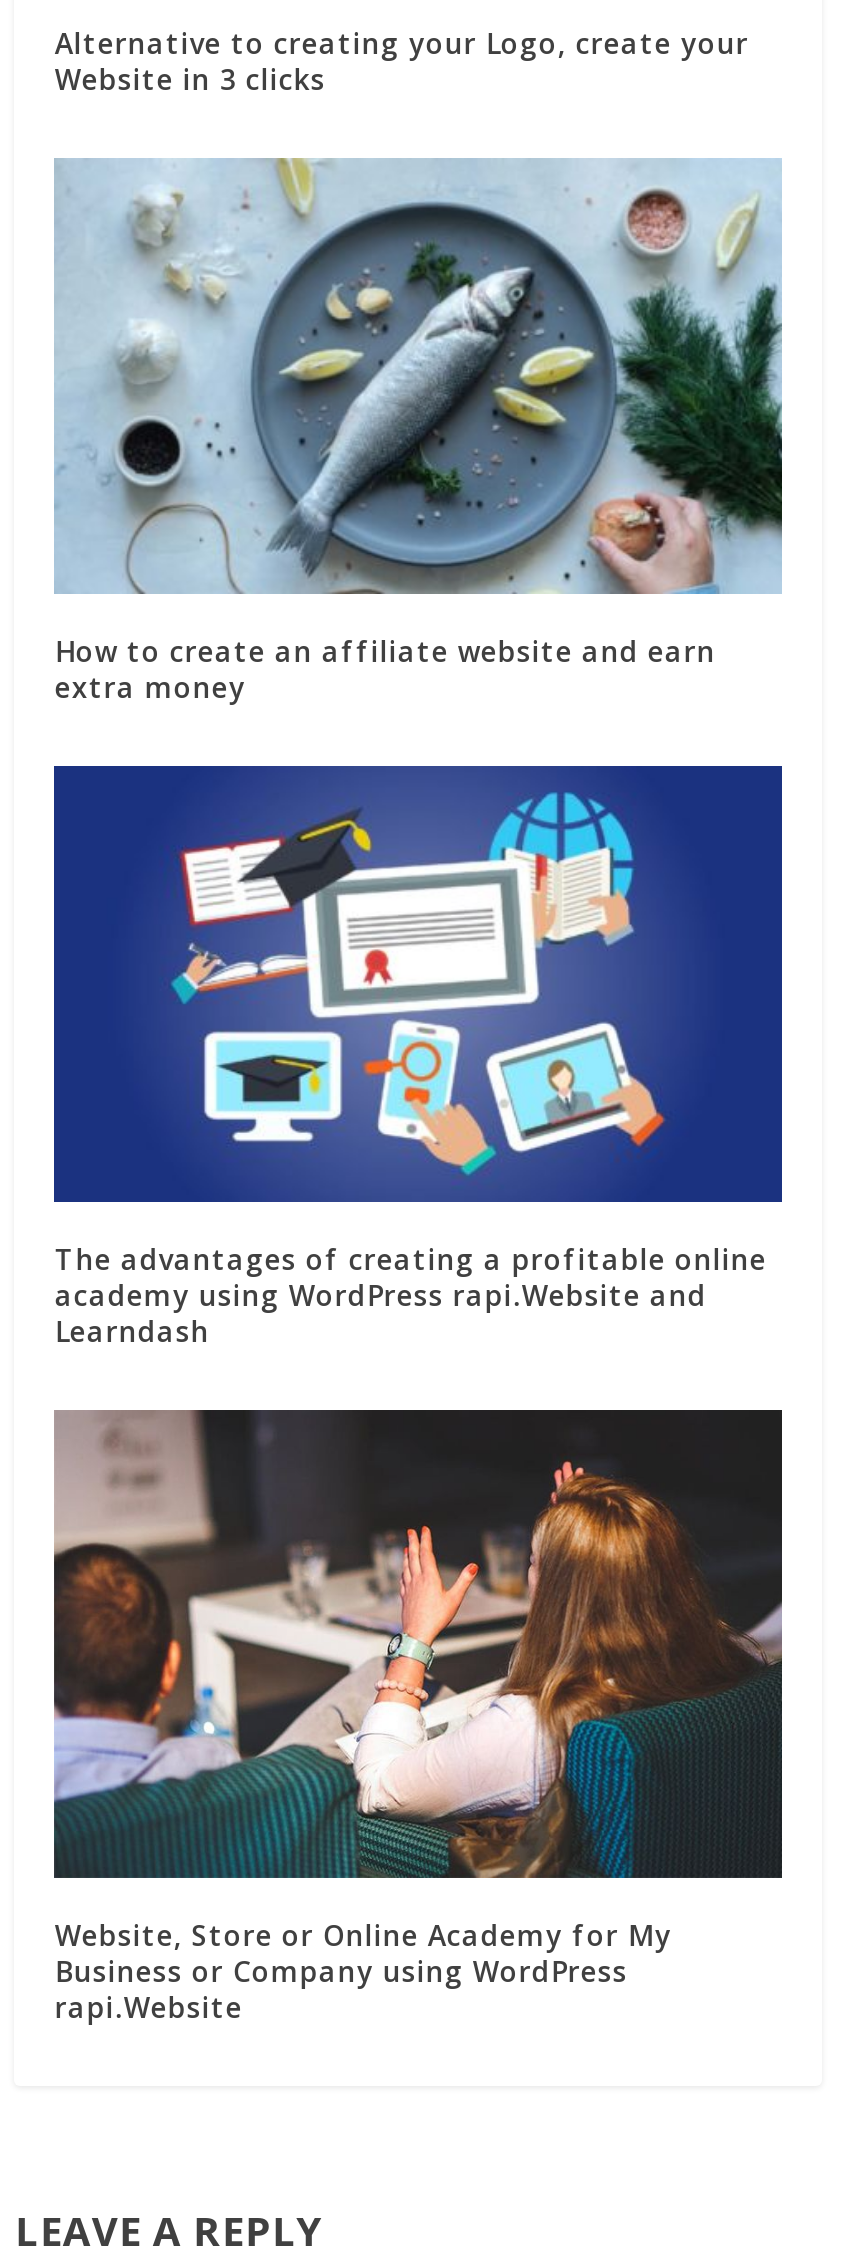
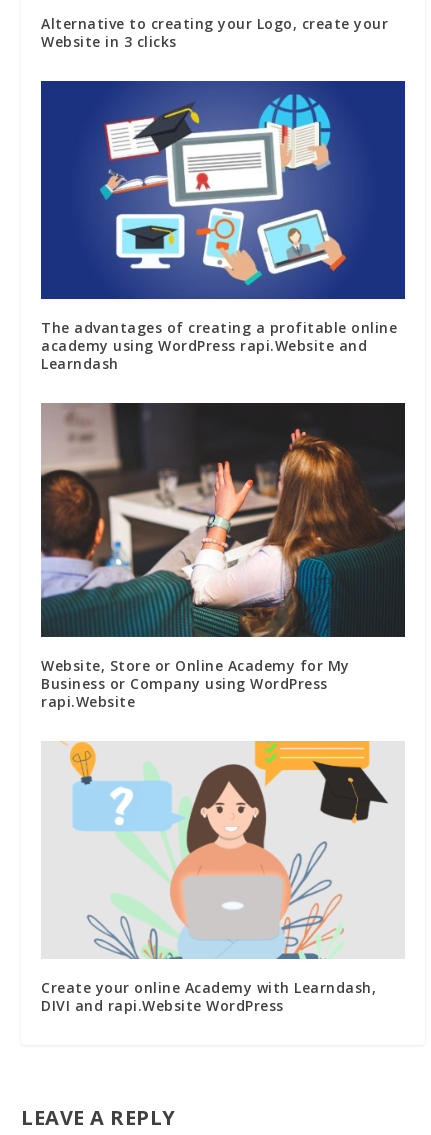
[55,156,784,706] [image] | How to create an affiliate website and earn | extra money -> none
moved [55,776,767,2026] -> [41,86,397,711]: [image] | The advantages of creating a profitable online | academy using WordPress rapi.Website and | Learndash | Website, Store or Online Academy for My | Business or Company using WordPress | rapi.Website
none -> [41,740,390,1015] [image] | Create your online Academy with Learndash, | DIVI and rapi.Website WordPress

